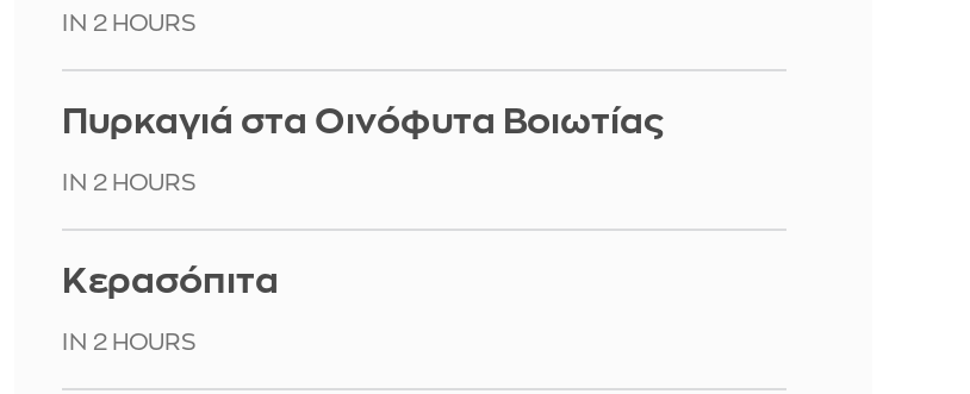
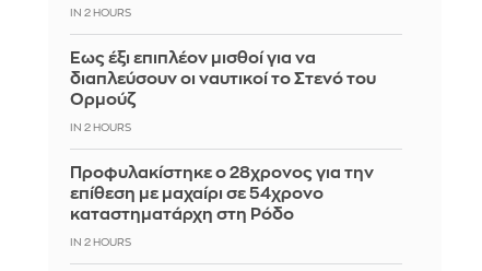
[62,105,665,140] Πυρκαγιά στα Οινόφυτα Βοιωτίας -> [70,50,376,108] Έως έξι επιπλέον μισθοί για να | διαπλεύσουν οι ναυτικοί το Στενό του | Ορμούζ
[62,264,279,300] Κερασόπιτα -> [70,165,374,223] Προφυλακίστηκε ο 28χρονος για την | επίθεση με μαχαίρι σε 54χρονο | καταστηματάρχη στη Ρόδο

